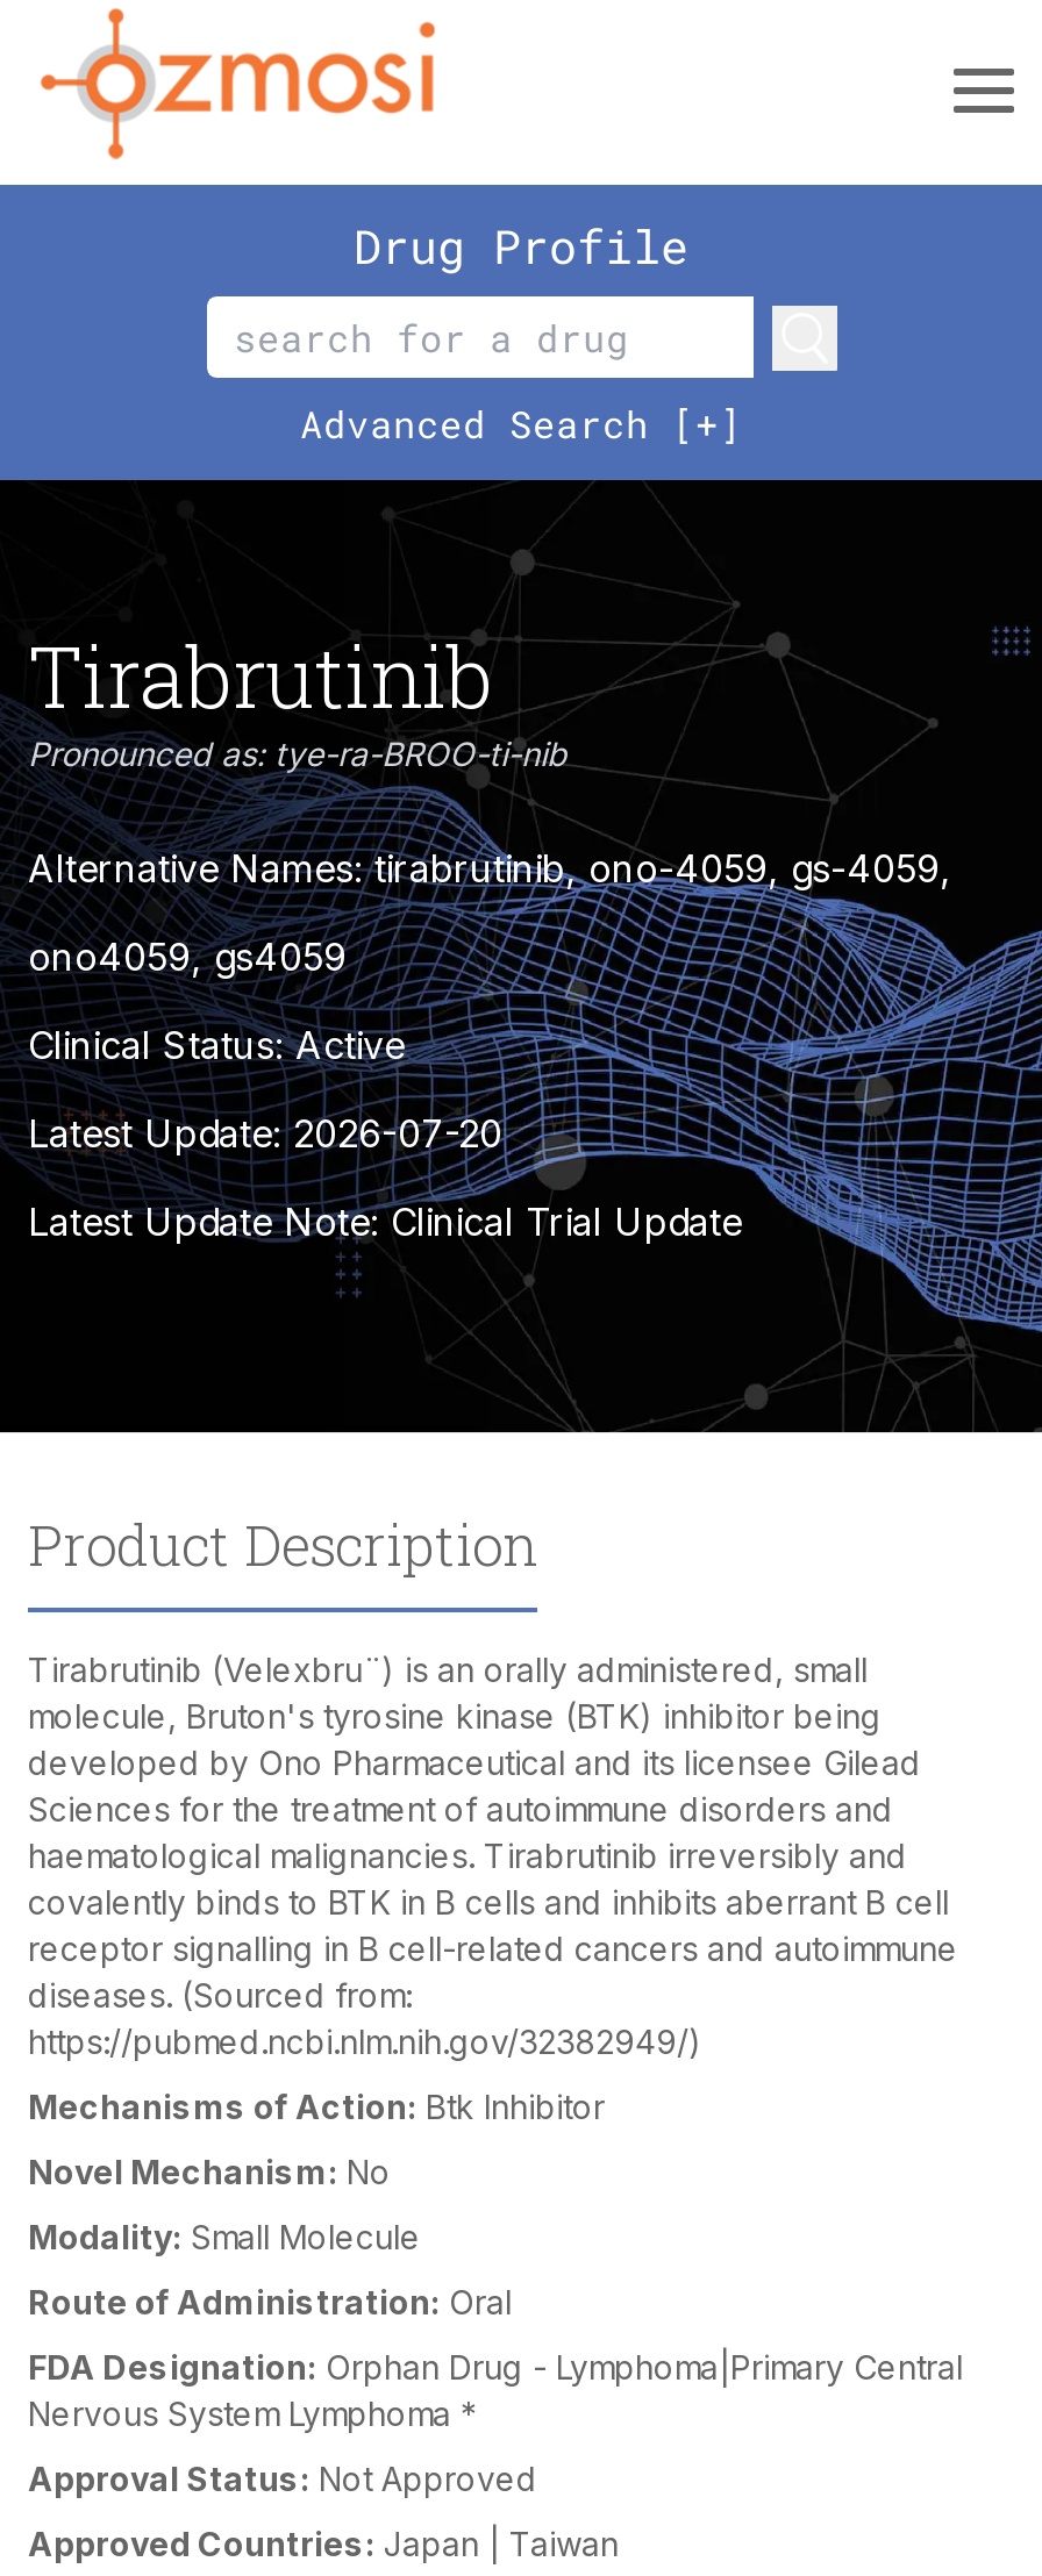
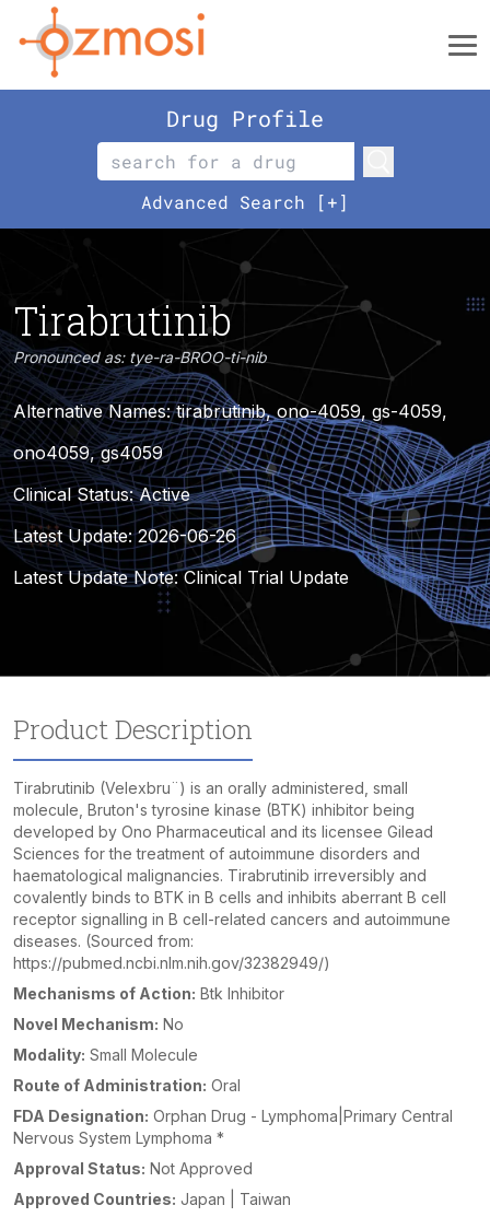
[28,1111,502,1157] Latest Update: 2026-07-20 -> [13,525,236,547] Latest Update: 2026-06-26

